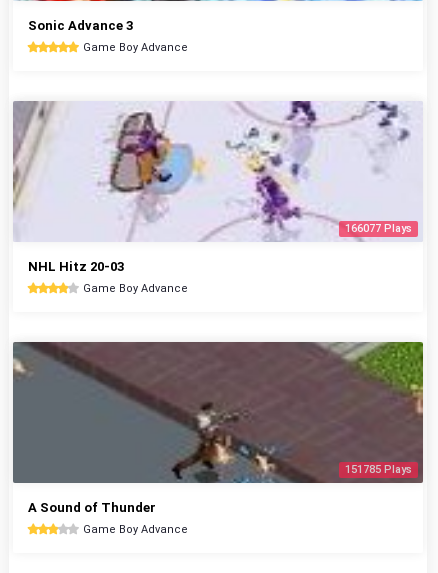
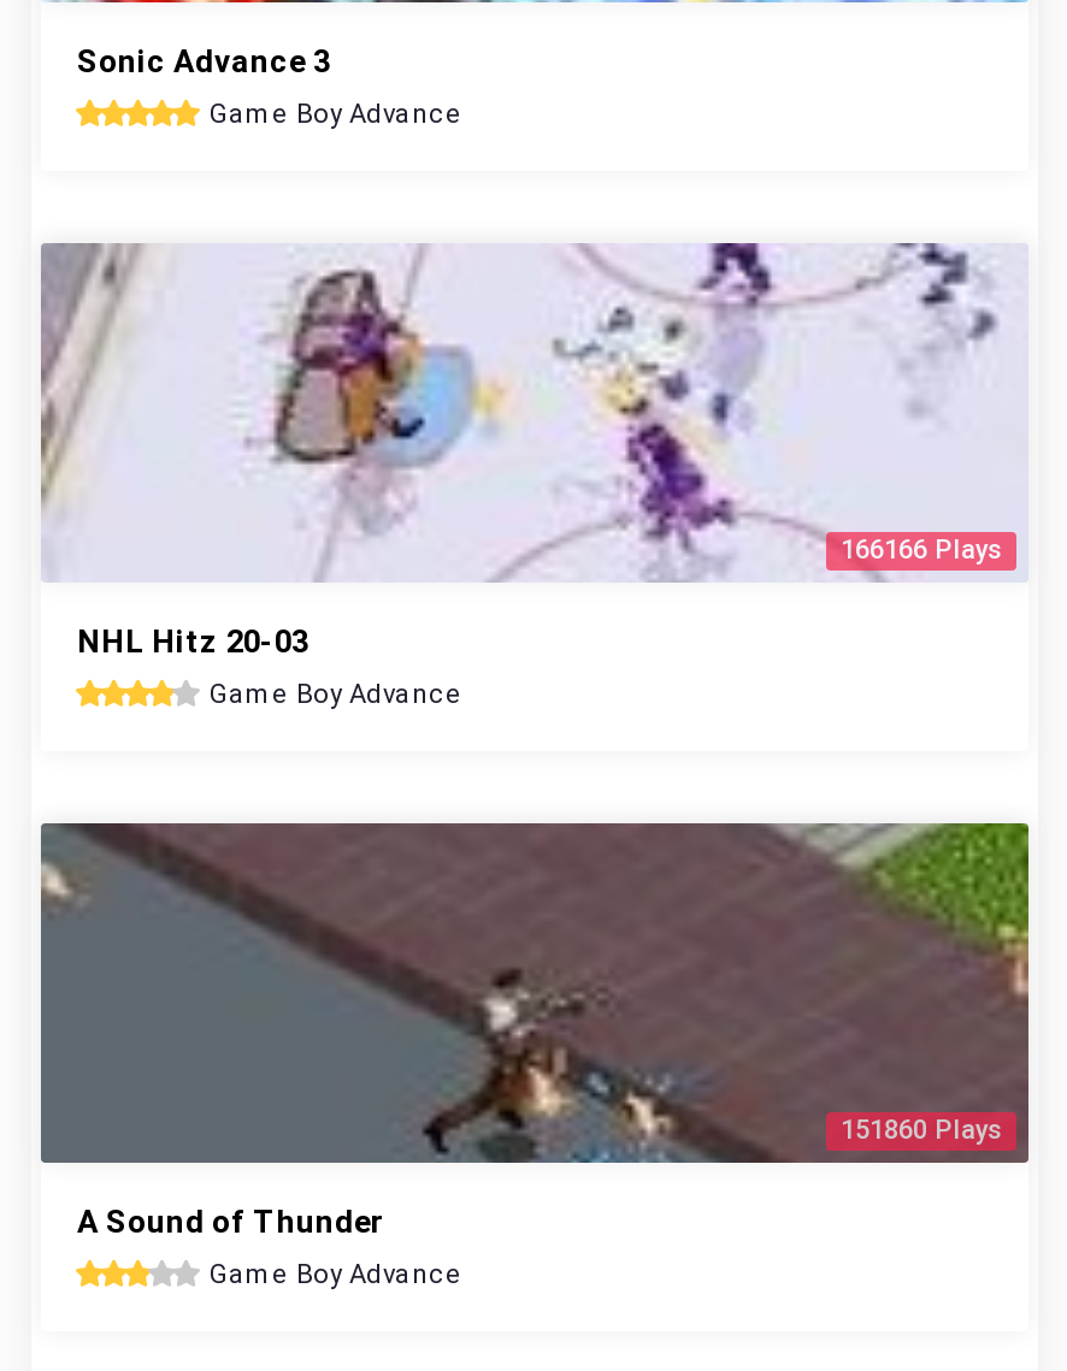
[345,222,412,235] 166077 Plays -> [841,534,1002,566] 166166 Plays
[345,463,412,476] 151785 Plays -> [841,1115,1002,1146] 151860 Plays

